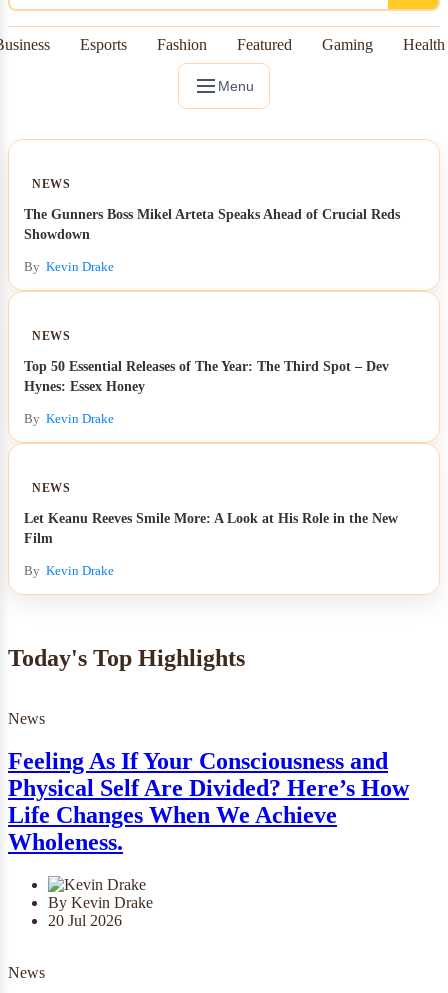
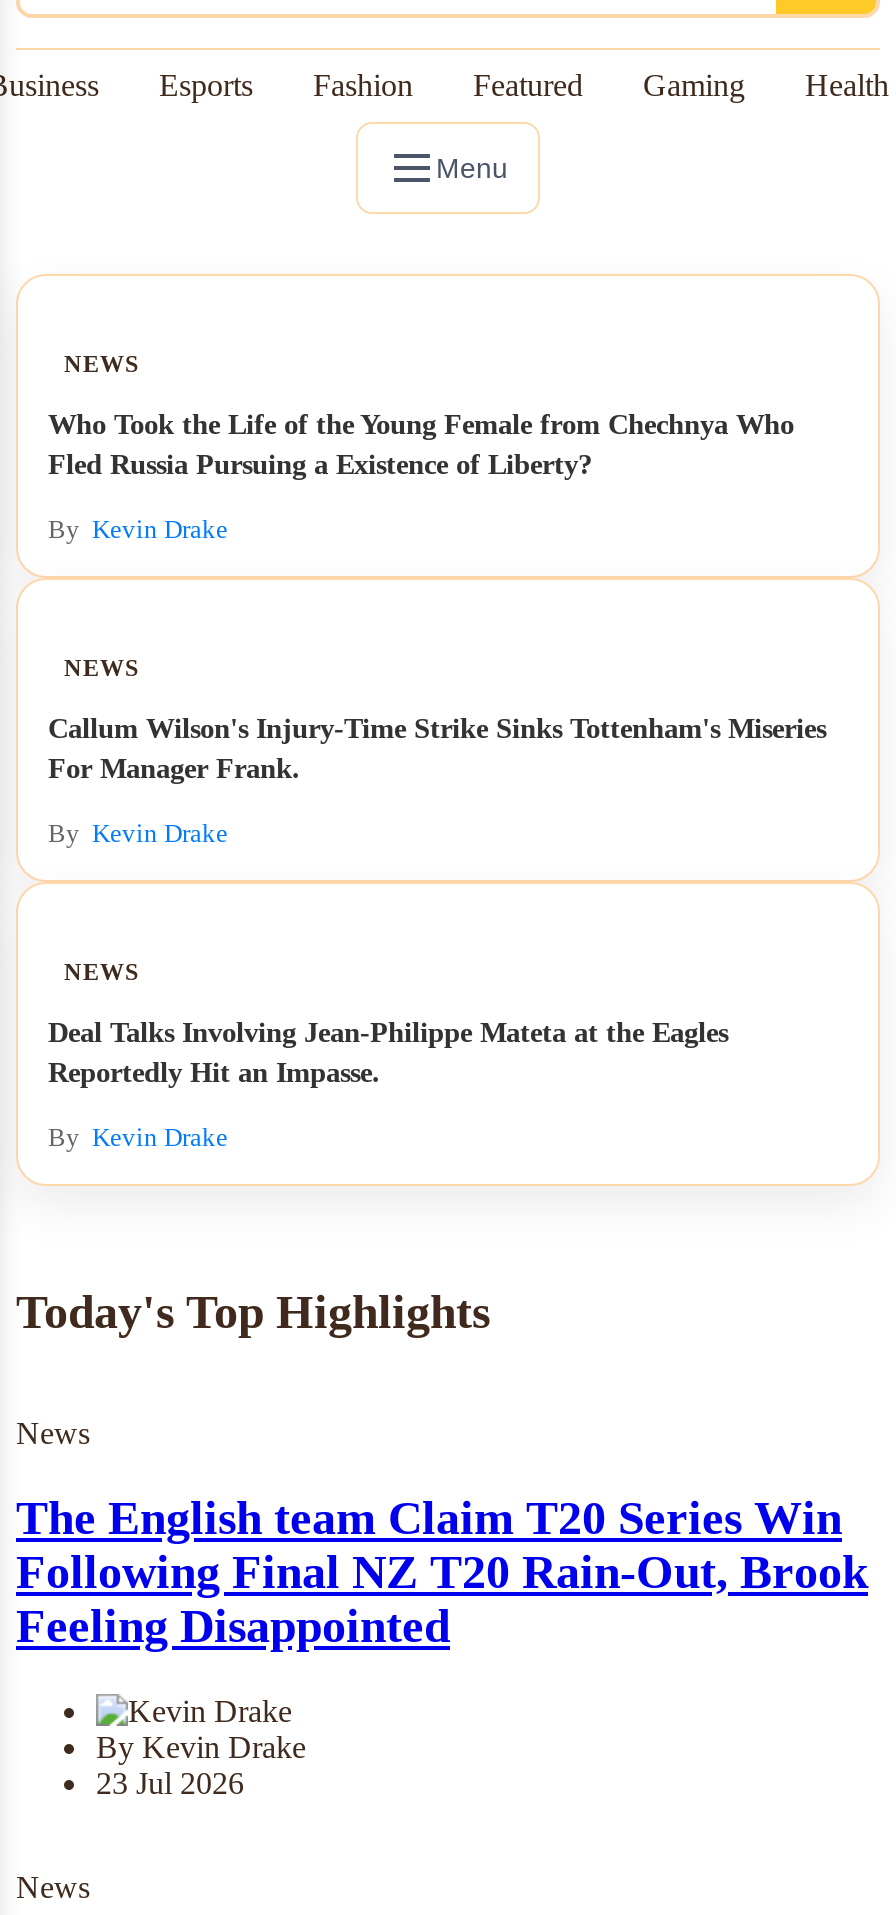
[24,206,400,242] The Gunners Boss Mikel Arteta Speaks Ahead of Crucial Reds | Showdown -> [48,408,794,480] Who Took the Life of the Young Female from Chechnya Who | Fled Russia Pursuing a Existence of Liberty?
[24,358,389,394] Top 50 Essential Releases of The Year: The Third Spot – Dev | Hynes: Essex Honey -> [48,712,826,784] Callum Wilson's Injury-Time Strike Sinks Tottenham's Miseries | For Manager Frank.
[24,510,398,546] Let Keanu Reeves Smile More: A Look at His Role in the New | Film -> [48,1016,728,1088] Deal Talks Involving Jean-Philippe Mateta at the Eagles | Reportedly Hit an Impasse.
[8,748,409,855] Feeling As If Your Consciousness and | Physical Self Are Divided? Here’s How | Life Changes When We Achieve | Wholeness. -> [16,1491,868,1651] The English team Claim T20 Series Win | Following Final NZ T20 Rain-Out, Brook | Feeling Disappointed
[48,912,122,929] 20 Jul 2026 -> [96,1765,244,1799] 23 Jul 2026

